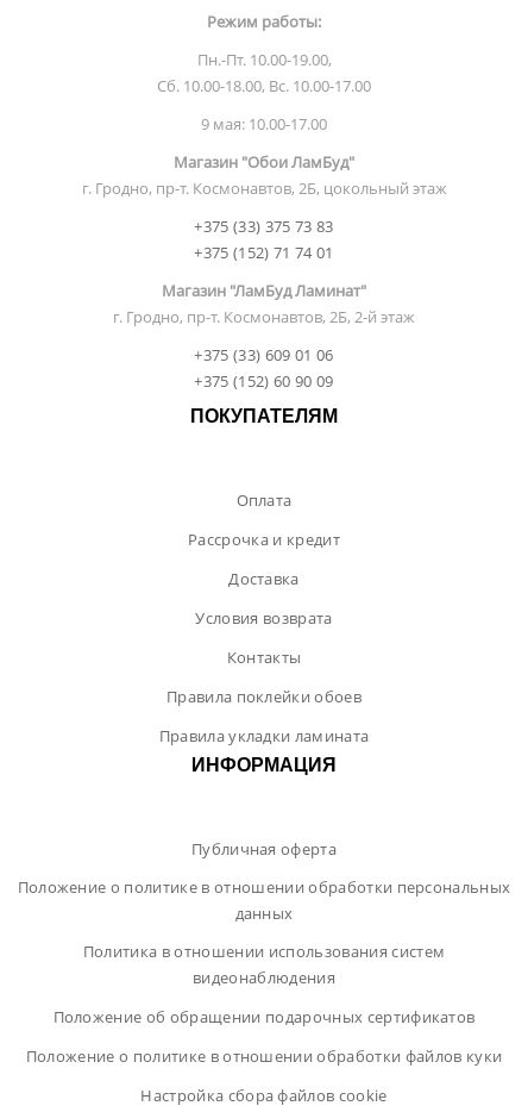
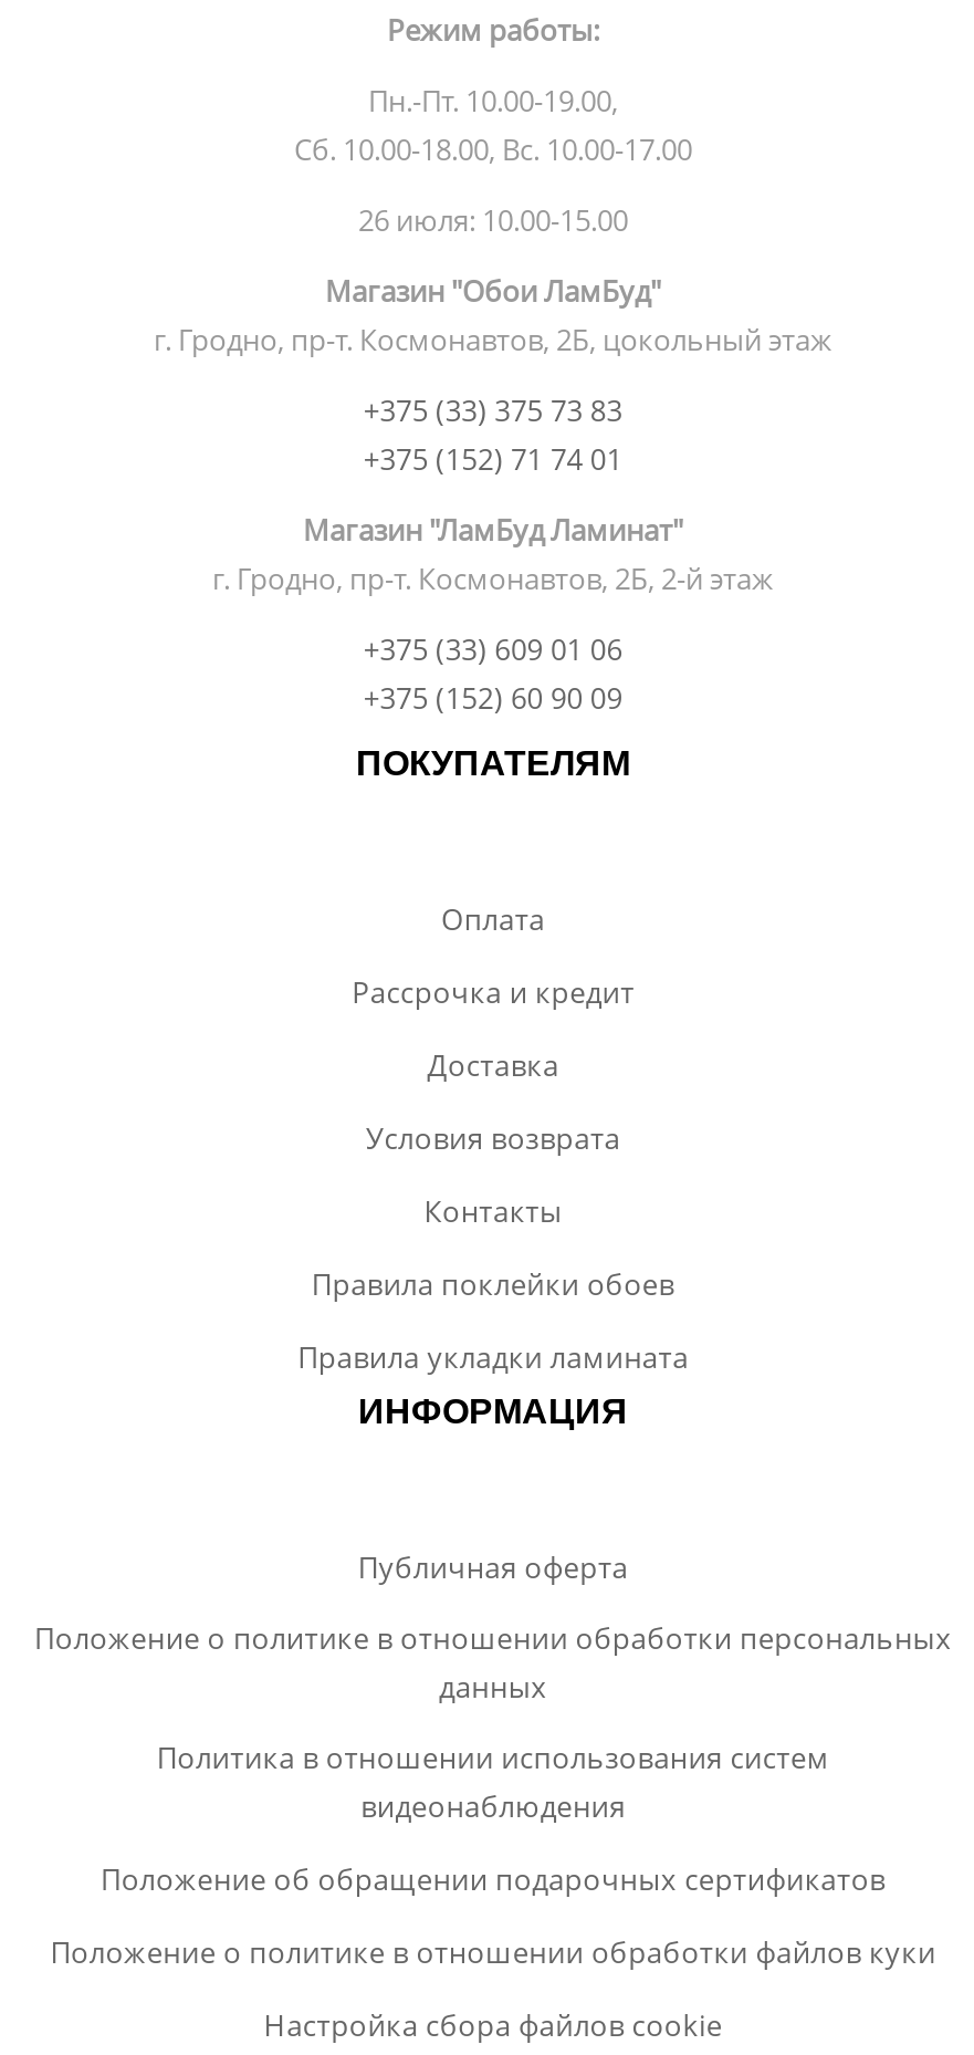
[201,113,327,135] 9 мая: 10.00-17.00 -> [358,201,628,241] 26 июля: 10.00-15.00

